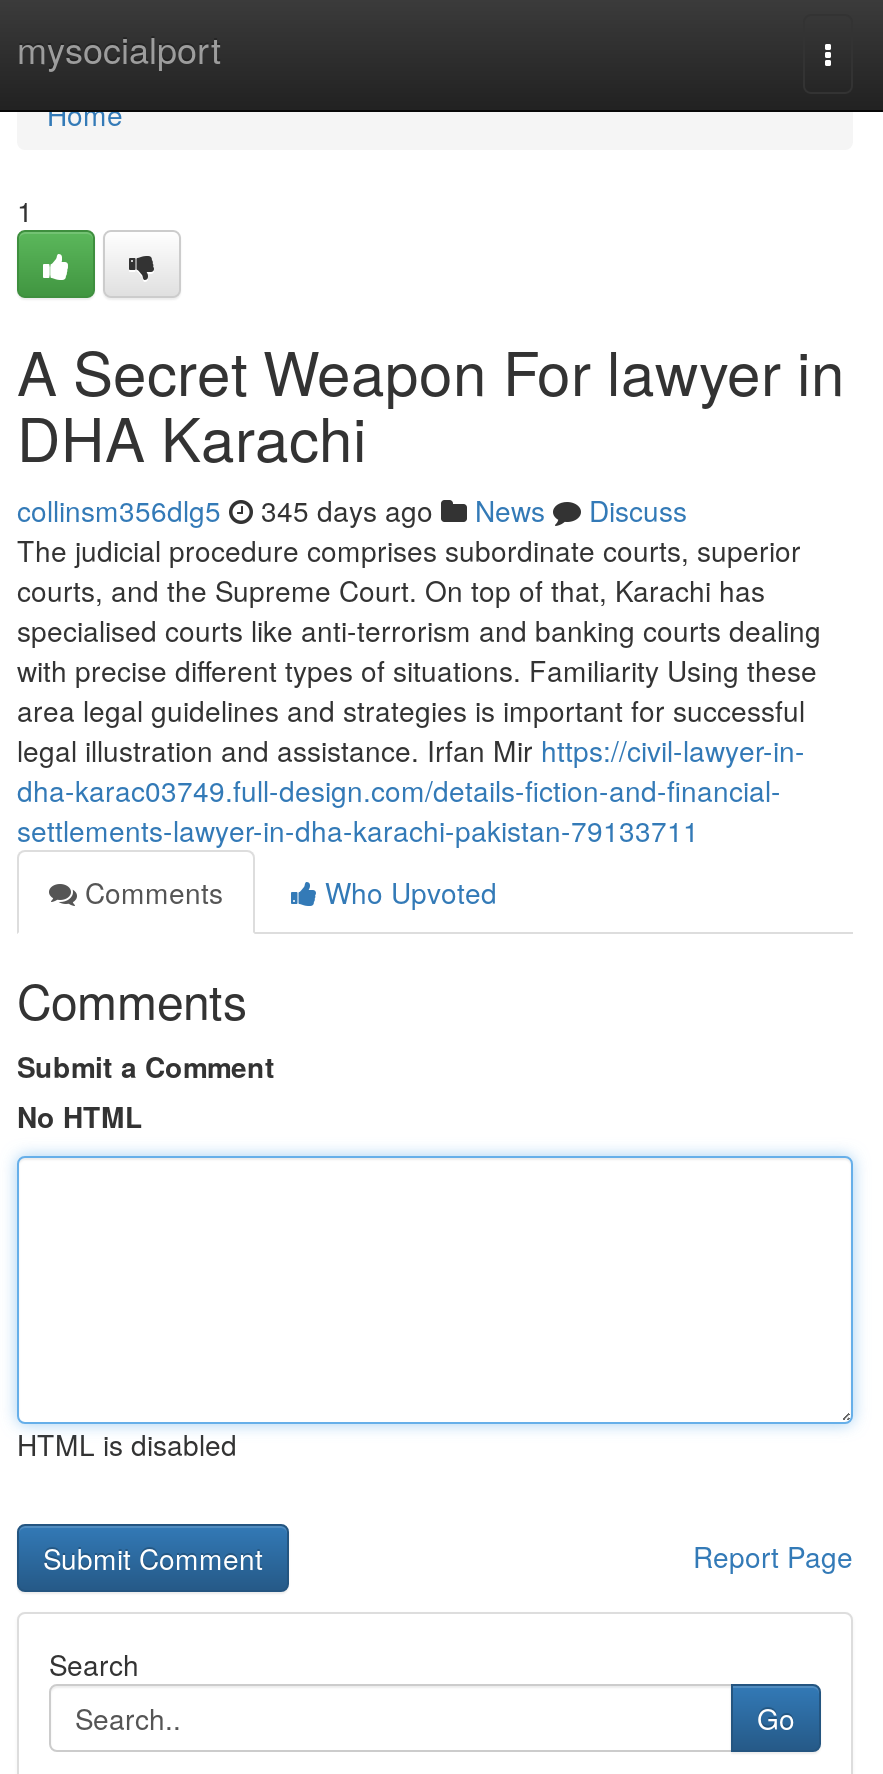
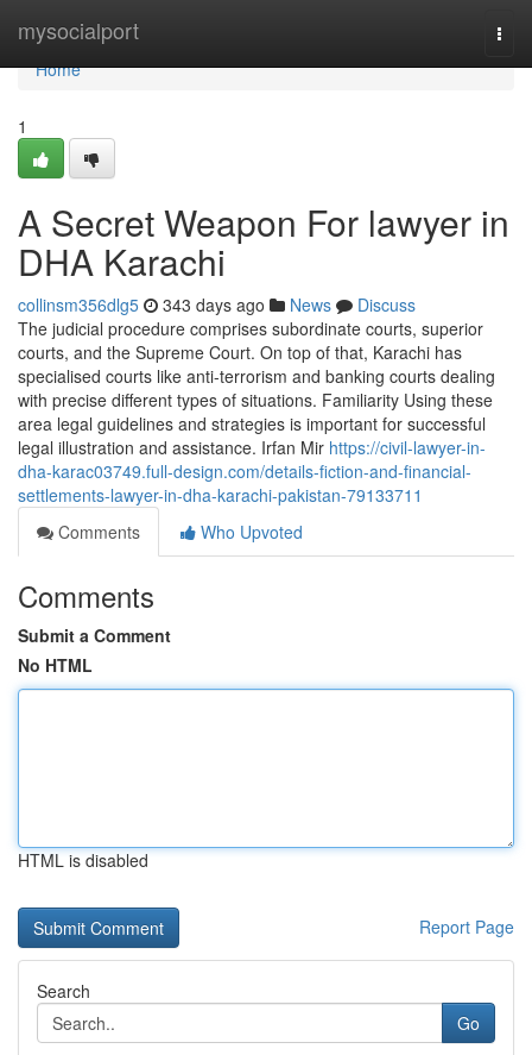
[17,490,687,530] collinsm356dlg5 345 days ago News Discuss -> [18,293,416,316] collinsm356dlg5 343 days ago News Discuss

